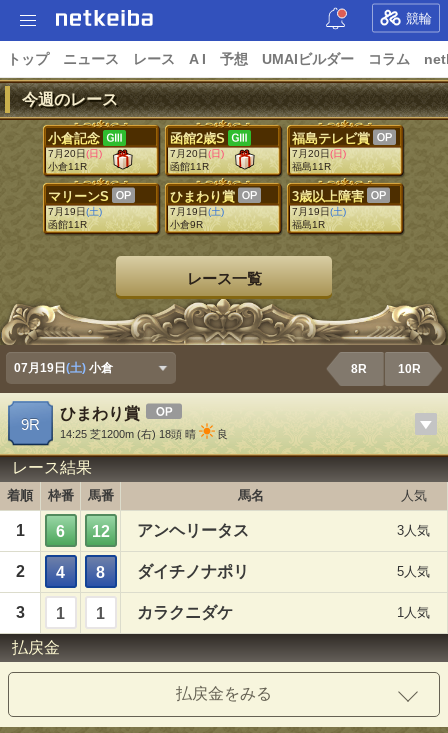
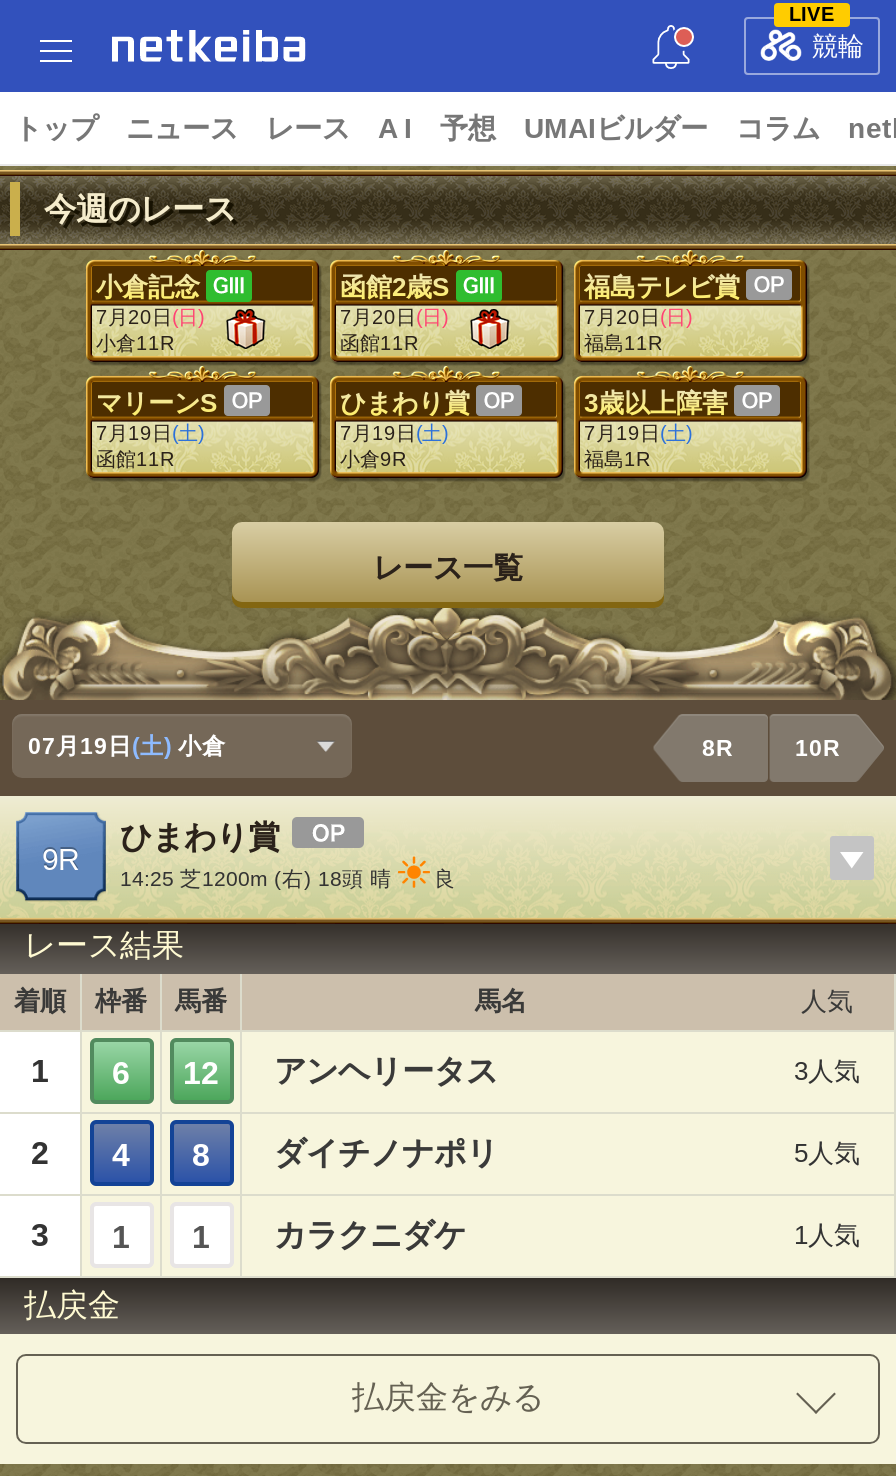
none -> [789,3,835,25] LIVE

